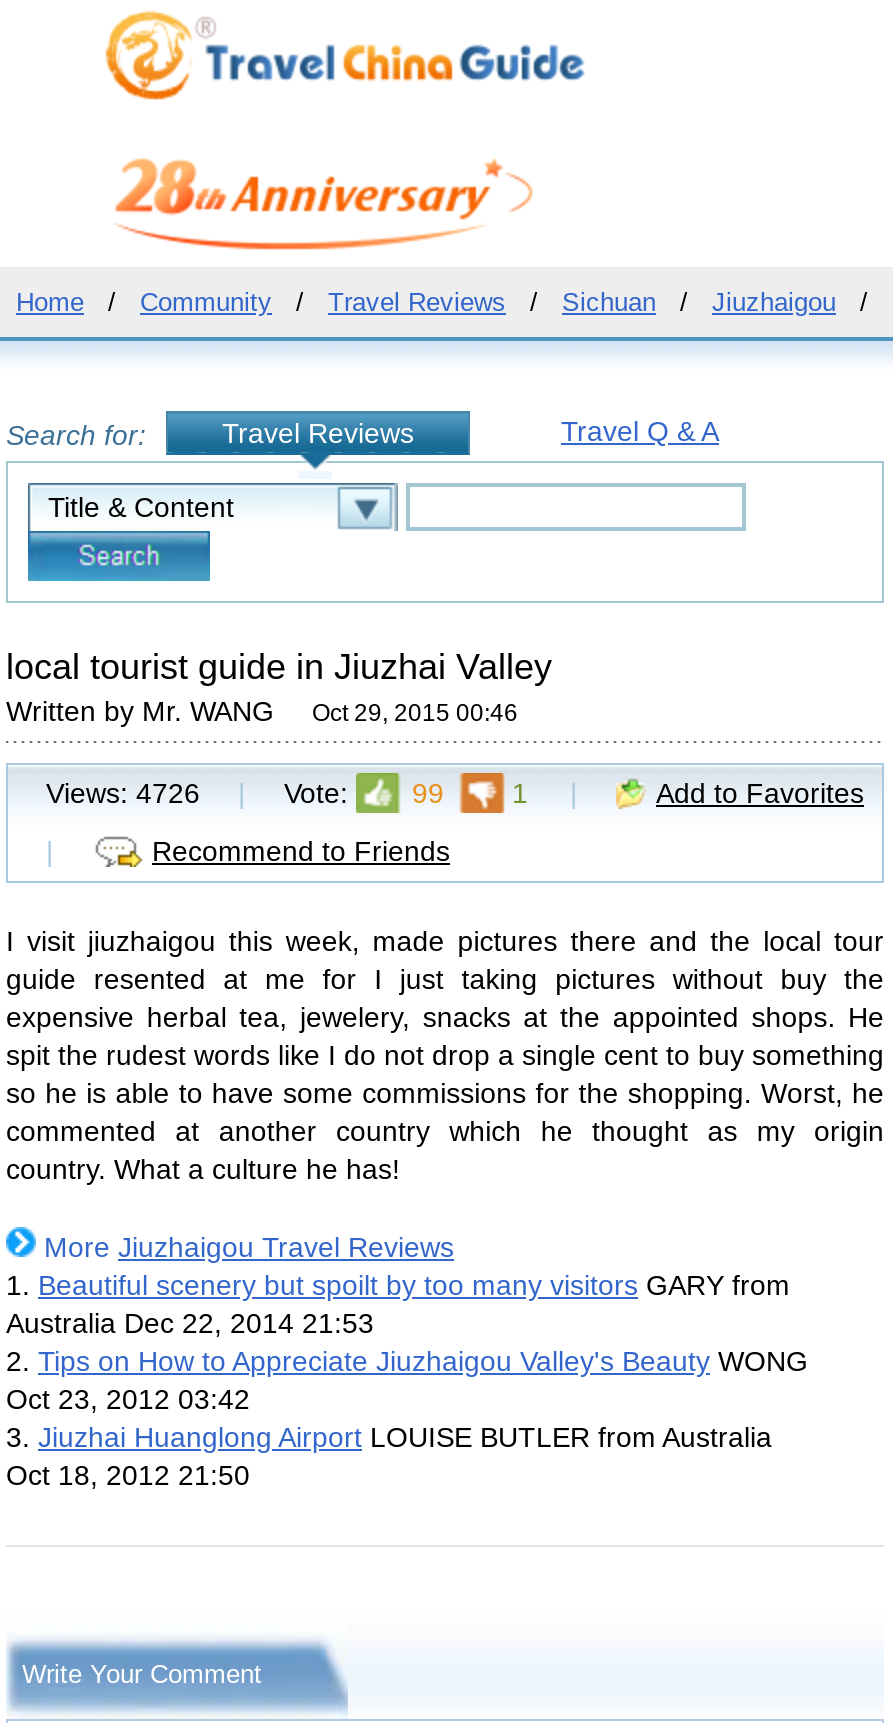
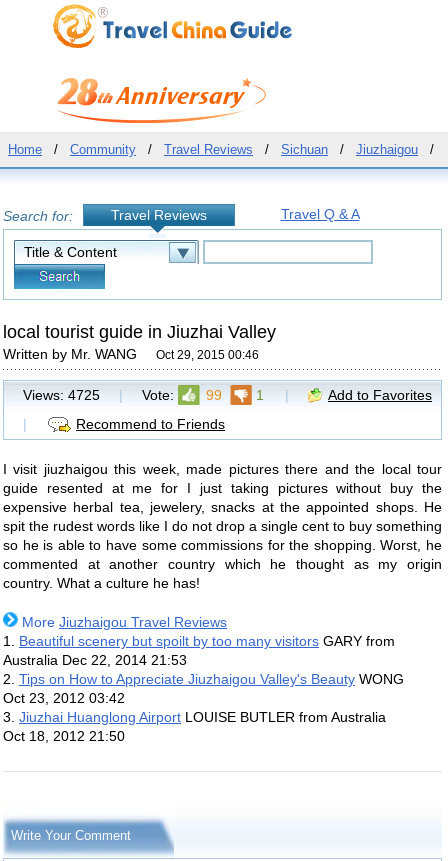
[46,777,200,809] Views: 4726 -> [23,387,100,403] Views: 4725

